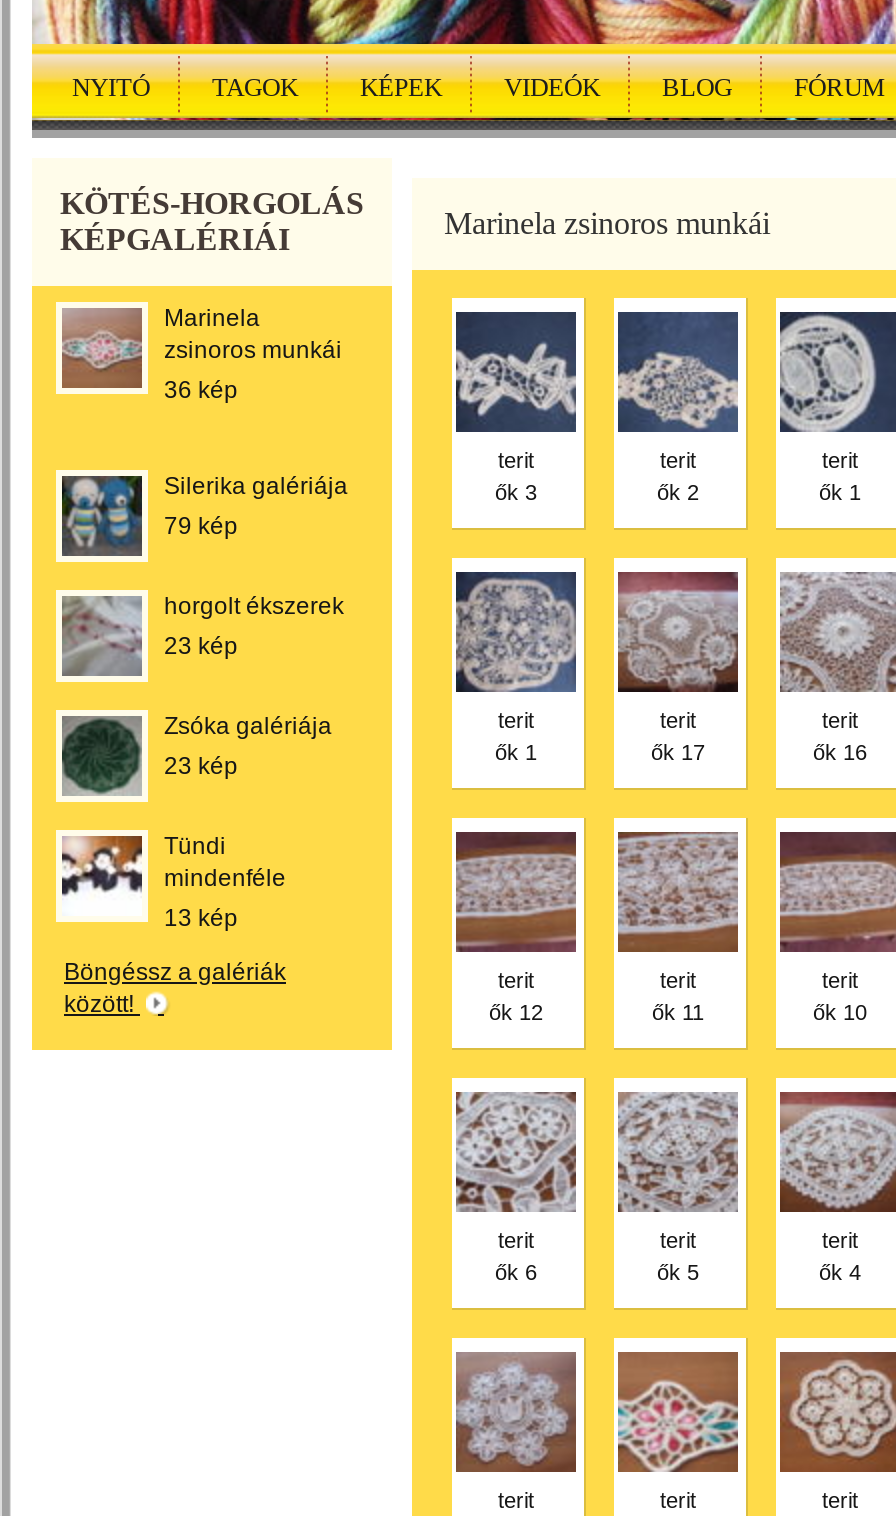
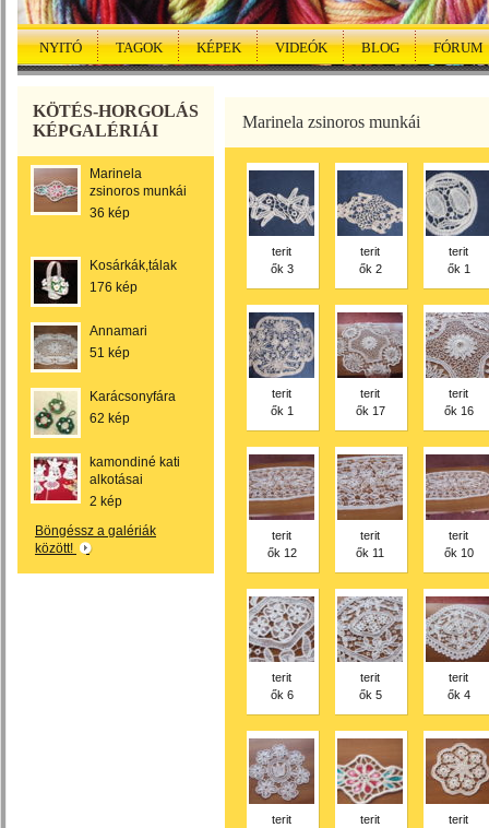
[62,472,348,556] [image] | Silerika galériája | 79 kép -> [34,258,177,303] [image] | Kosárkák,tálak | 176 kép
[62,592,344,676] [image] | horgolt ékszerek | 23 kép -> [34,323,147,369] [image] | Annamari | 51 kép
[60,712,332,794] [image] | Zsóka galériája | 23 kép -> [34,389,176,435] [image] | Karácsonyfára | 62 kép
[60,832,286,932] [image] | Tündi | mindenféle | 13 kép -> [33,454,180,509] [image] | kamondiné kati | alkotásai | 2 kép

